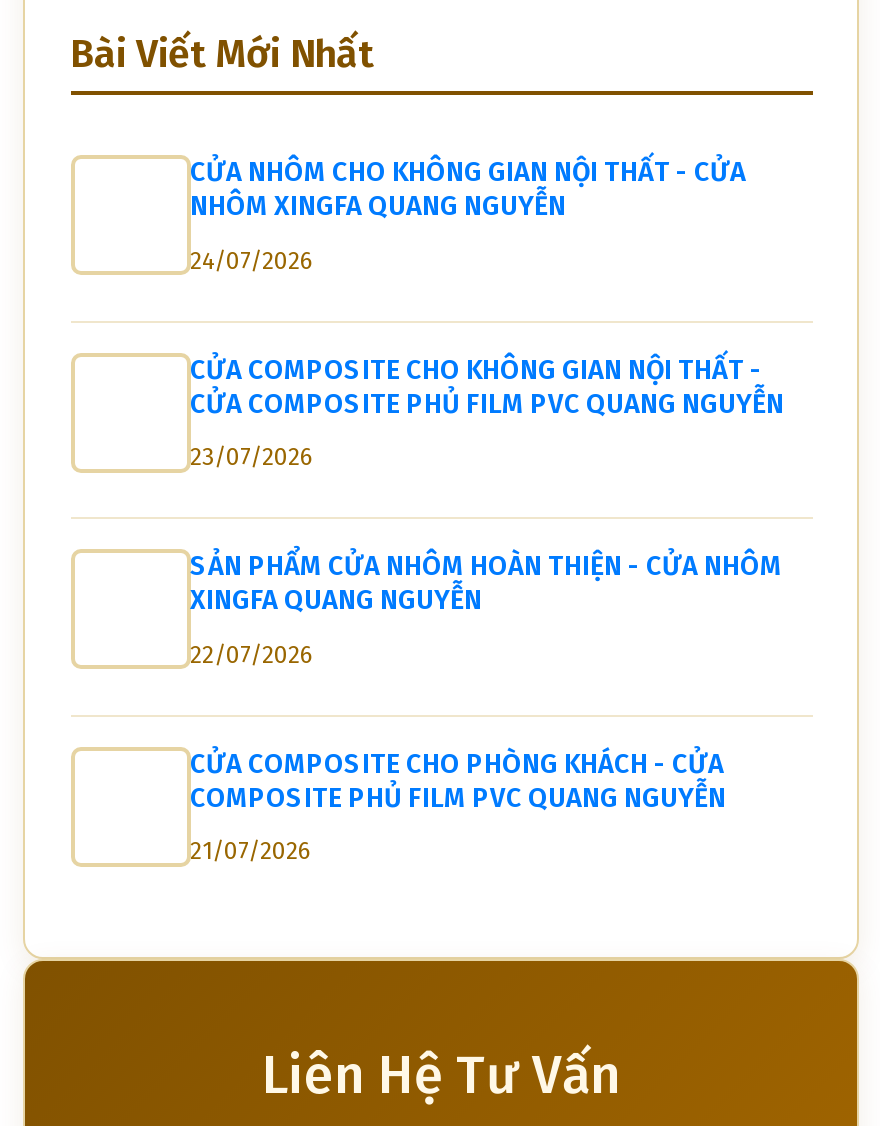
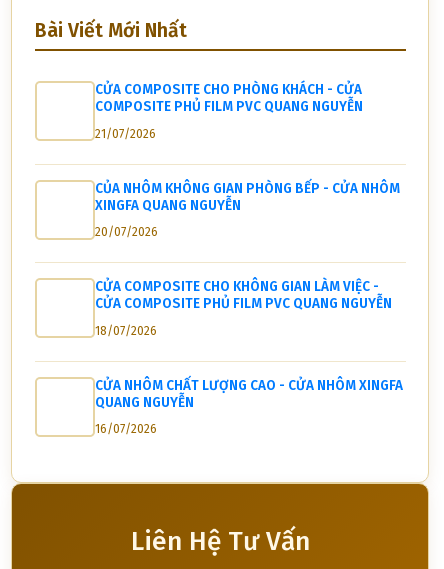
[190,156,782,669] CỬA NHÔM CHO KHÔNG GIAN NỘI THẤT - CỬA | NHÔM XINGFA QUANG NGUYỄN | 24/07/2026 | CỬA COMPOSITE CHO KHÔNG GIAN NỘI THẤT - | 23/07/2026 | SẢN PHẨM CỬA NHÔM HOÀN THIỆN - CỬA NHÔM | 22/07/2026 -> none
moved [190,387,784,421] -> [94,295,391,312]: CỬA COMPOSITE PHỦ FILM PVC QUANG NGUYỄN
moved [190,584,482,618] -> [94,197,240,214]: XINGFA QUANG NGUYỄN
moved [190,747,726,866] -> [94,81,362,141]: CỬA COMPOSITE CHO PHÒNG KHÁCH - CỬA | COMPOSITE PHỦ FILM PVC QUANG NGUYỄN | 21/07/2026
none -> [94,180,402,436] CỦA NHÔM KHÔNG GIAN PHÒNG BẾP - CỬA NHÔM | 20/07/2026 | CỬA COMPOSITE CHO KHÔNG GIAN LÀM VIỆC - | 18/07/2026 | CỬA NHÔM CHẤT LƯỢNG CAO - CỬA NHÔM XINGFA | QUANG NGUYỄN | 16/07/2026

